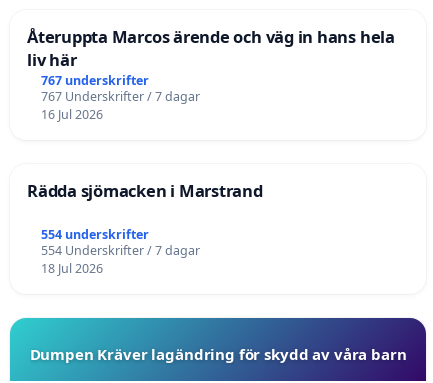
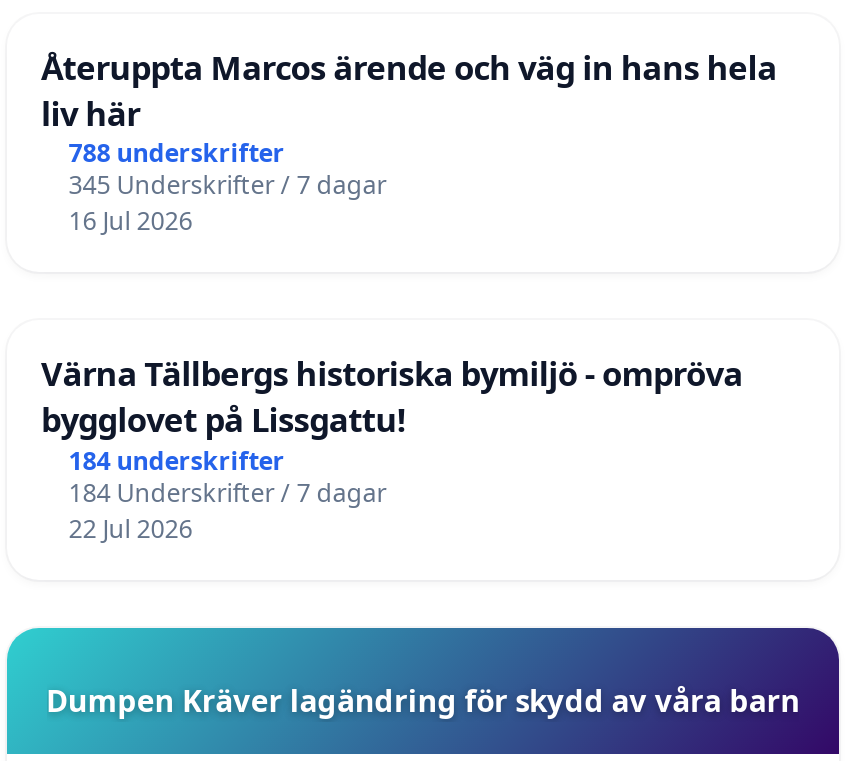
[41,72,149,89] 767 underskrifter -> [69,137,285,171] 788 underskrifter
[41,88,200,105] 767 Underskrifter / 7 dagar -> [69,169,387,203] 345 Underskrifter / 7 dagar
[27,179,263,277] Rädda sjömacken i Marstrand | 554 underskrifter | 554 Underskrifter / 7 dagar | 18 Jul 2026 -> [41,351,743,547] Värna Tällbergs historiska bymiljö - ompröva | bygglovet på Lissgattu! | 184 underskrifter | 184 Underskrifter / 7 dagar | 22 Jul 2026

